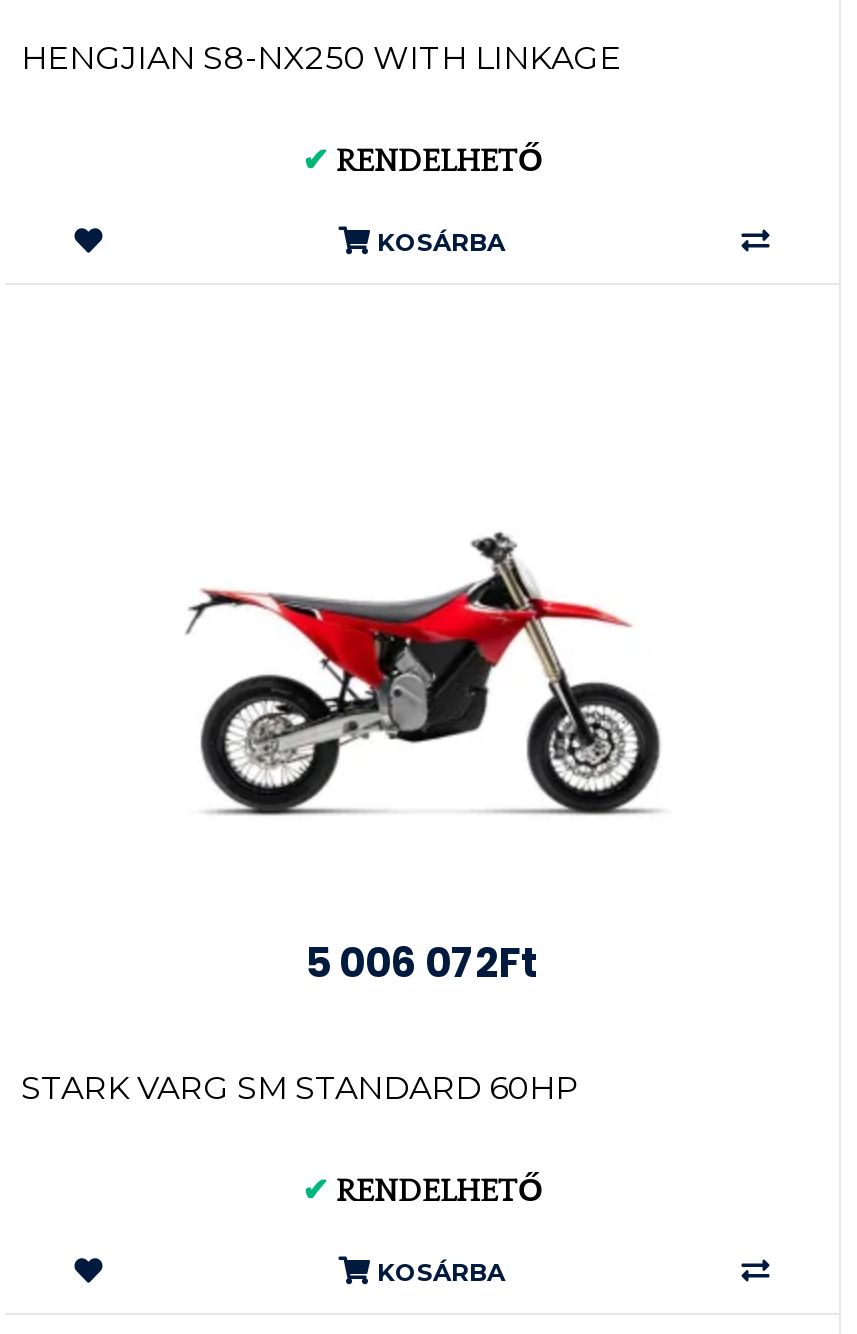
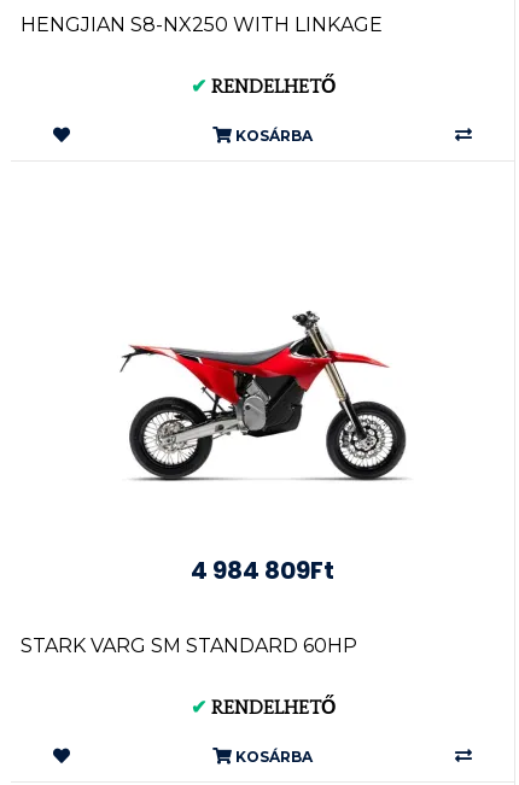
[305,935,539,991] 5 006 072Ft -> [191,553,334,587] 4 984 809Ft

